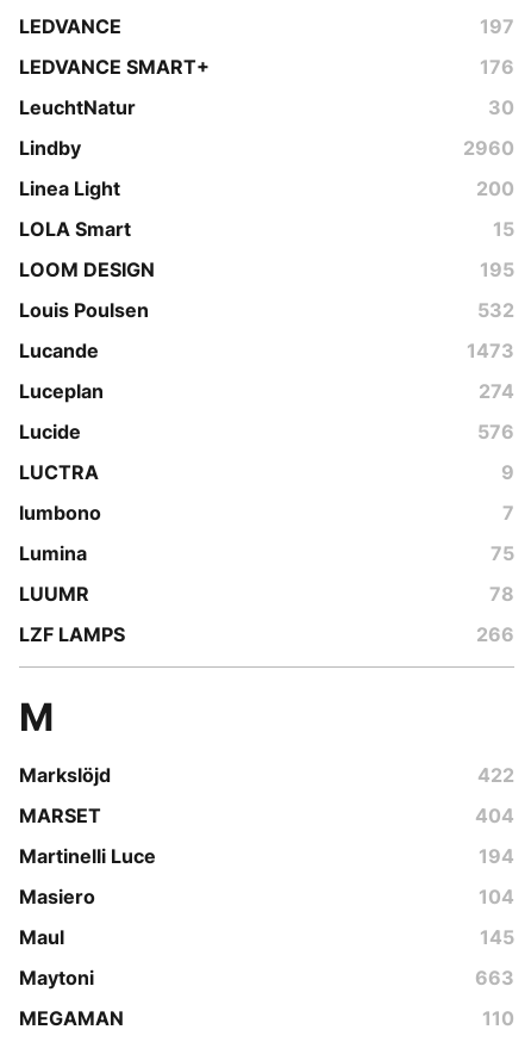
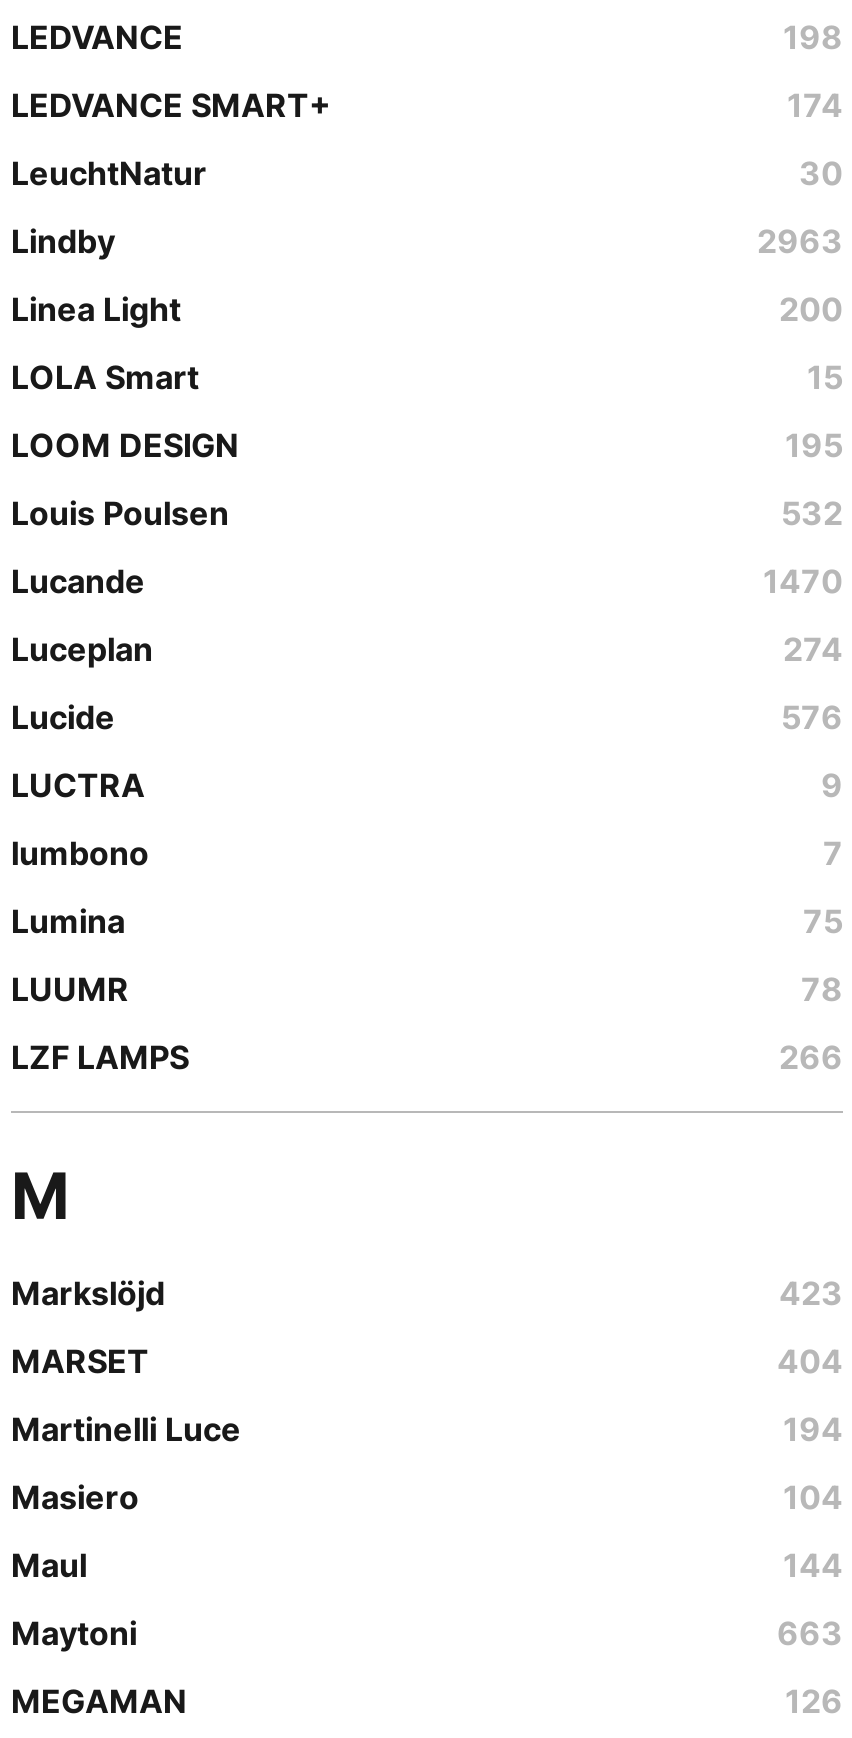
[480,14,514,38] 197 -> [783,16,843,56] 198
[480,54,514,78] 176 -> [787,84,843,124] 174
[463,135,514,159] 2960 -> [757,220,843,260] 2963
[467,338,514,362] 1473 -> [763,560,843,600] 1470
[477,763,514,786] 422 -> [779,1272,843,1312] 423
[480,925,514,949] 145 -> [783,1544,843,1584] 144
[482,1006,514,1030] 110 -> [785,1680,843,1720] 126

